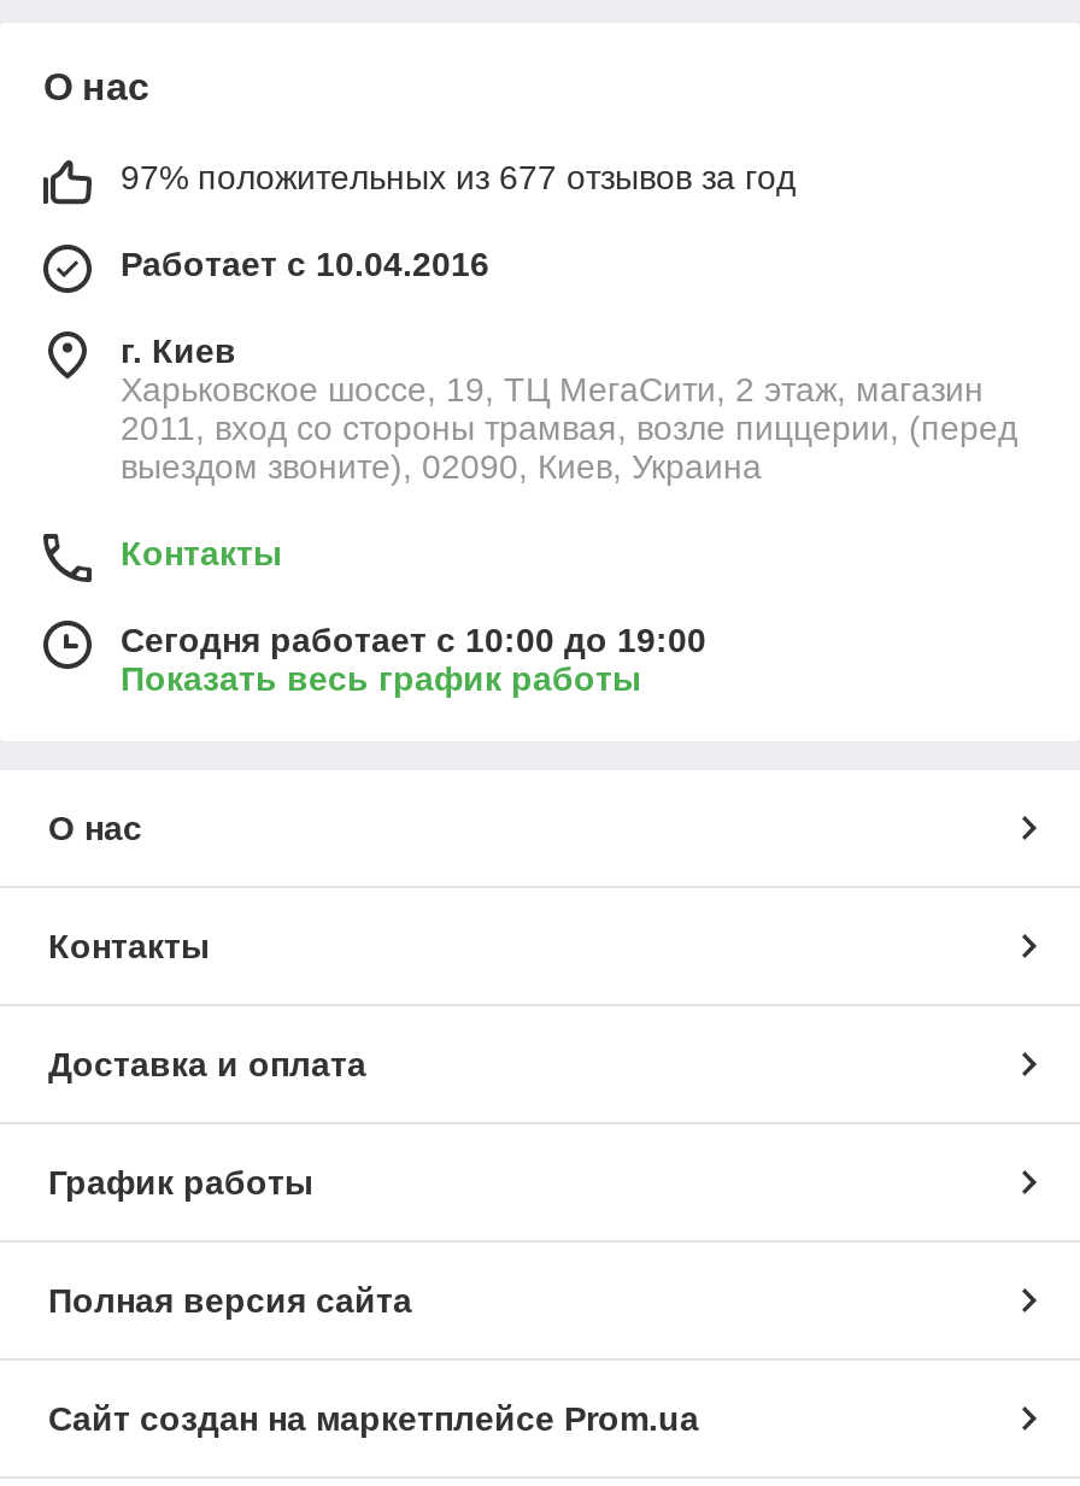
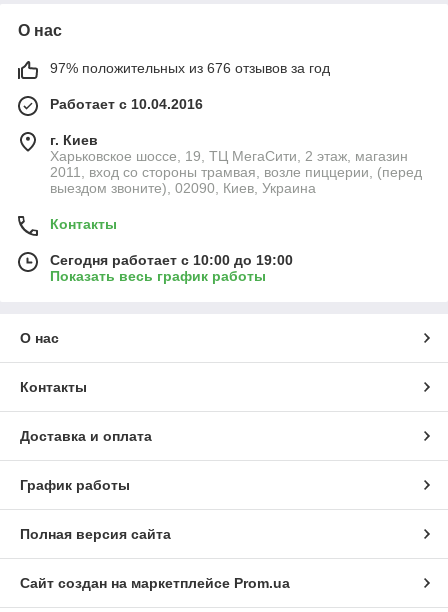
[121,157,796,196] 97% положительных из 677 отзывов за год -> [50,60,330,76] 97% положительных из 676 отзывов за год

